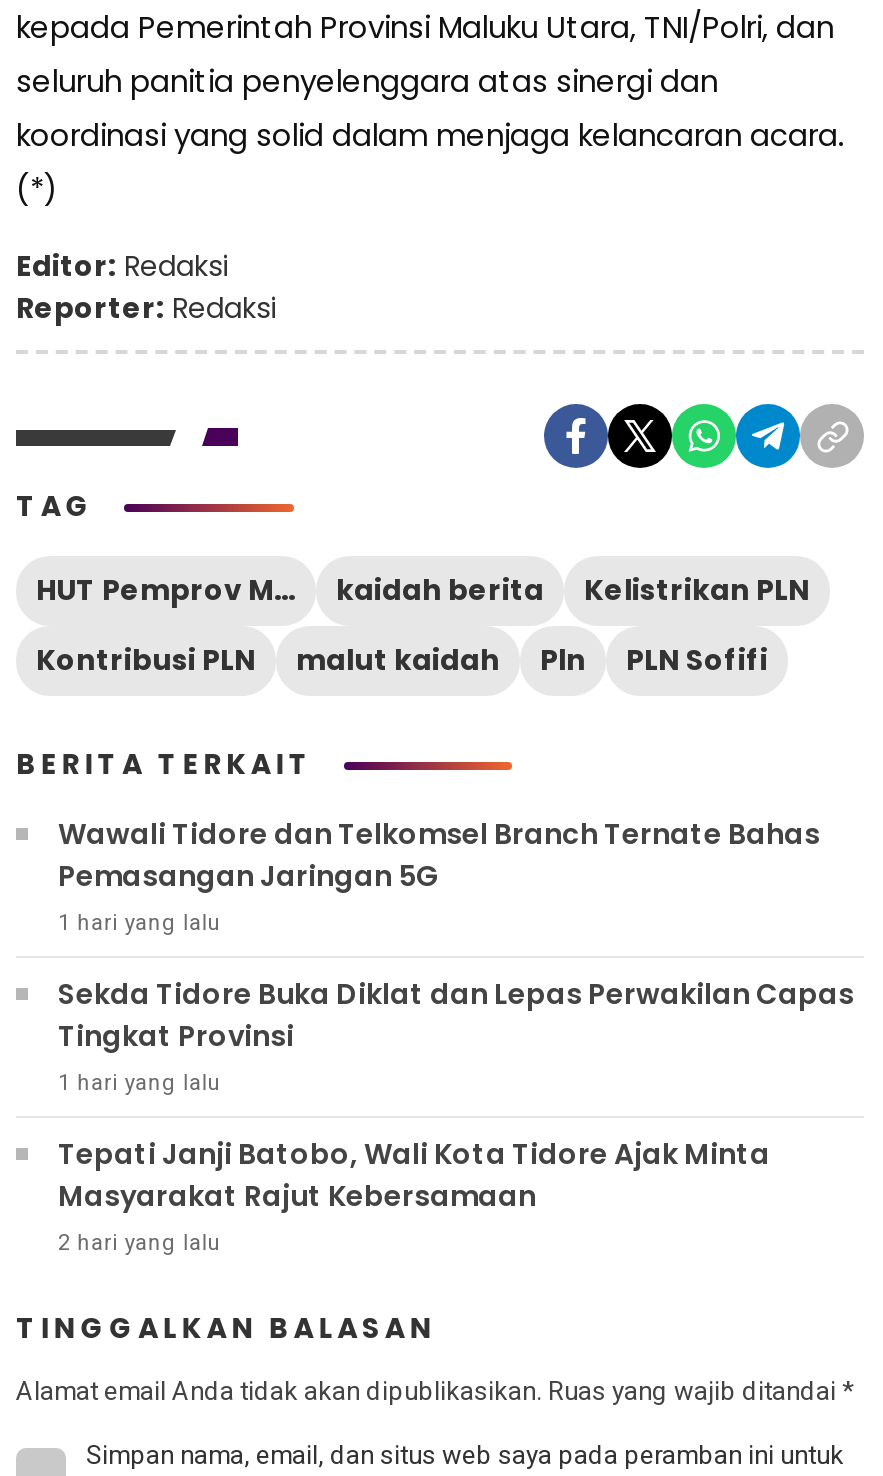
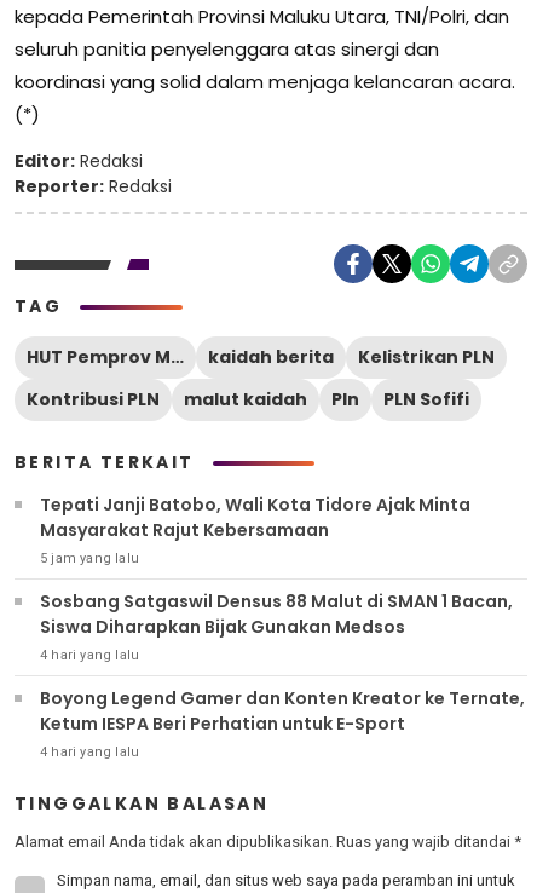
[58,815,854,1097] Wawali Tidore dan Telkomsel Branch Ternate Bahas | Pemasangan Jaringan 5G | 1 hari yang lalu | Sekda Tidore Buka Diklat dan Lepas Perwakilan Capas | Tingkat Provinsi | 1 hari yang lalu -> none
moved [58,1135,770,1217] -> [40,493,470,542]: Tepati Janji Batobo, Wali Kota Tidore Ajak Minta | Masyarakat Rajut Kebersamaan
[58,1231,222,1257] 2 hari yang lalu -> [40,551,525,760] 5 jam yang lalu | Sosbang Satgaswil Densus 88 Malut di SMAN 1 Bacan, | Siswa Diharapkan Bijak Gunakan Medsos | 4 hari yang lalu | Boyong Legend Gamer dan Konten Kreator ke Ternate, | Ketum IESPA Beri Perhatian untuk E-Sport | 4 hari yang lalu

